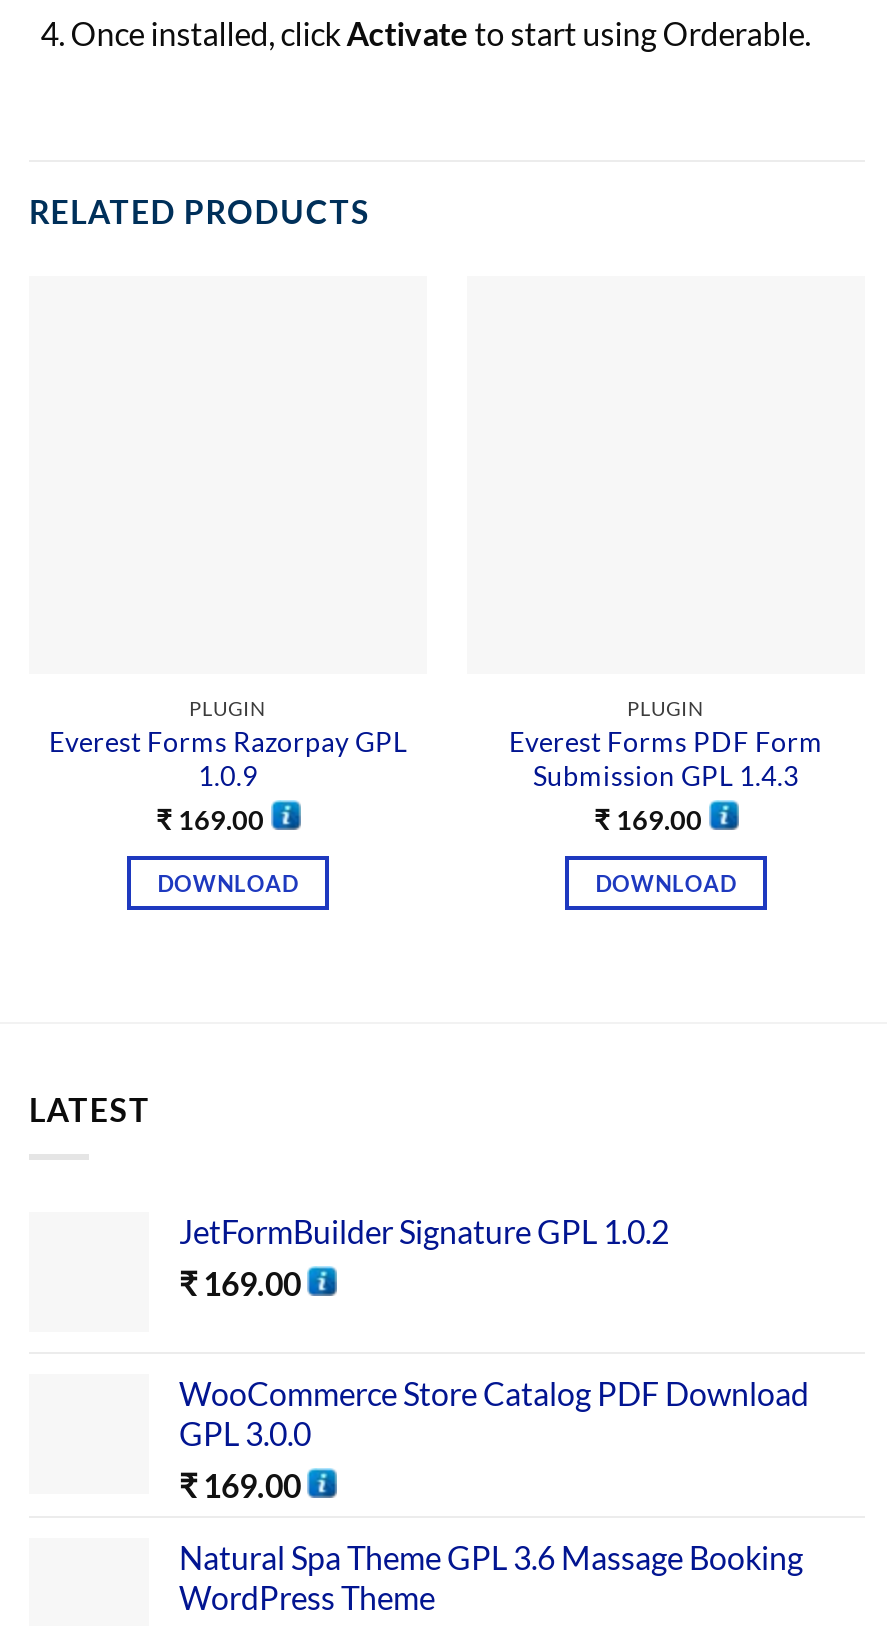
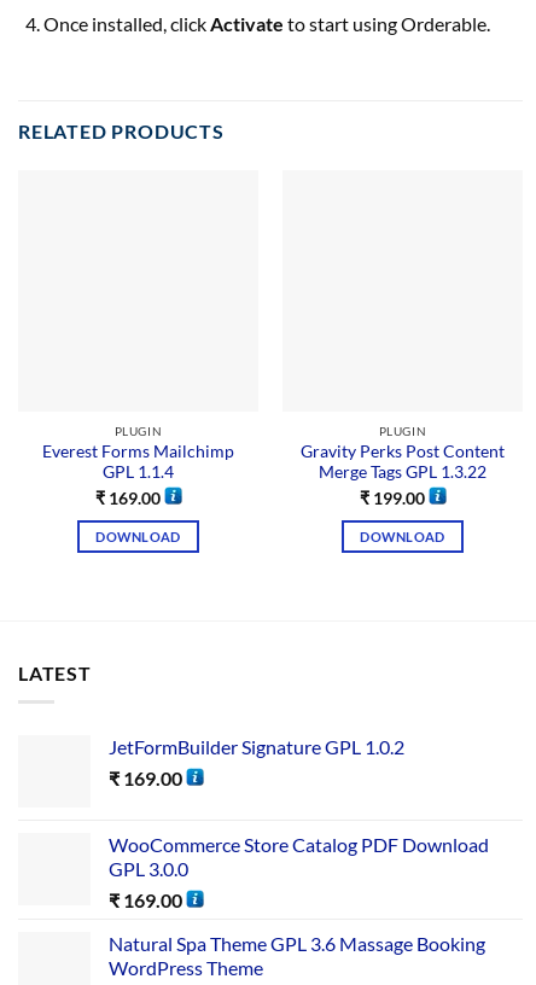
[49,726,407,792] Everest Forms Razorpay GPL | 1.0.9 -> [42,442,234,481] Everest Forms Mailchimp | GPL 1.1.4
[509,726,823,836] Everest Forms PDF Form | Submission GPL 1.4.3 | ₹169.00 -> [301,442,505,508] Gravity Perks Post Content | Merge Tags GPL 1.3.22 | ₹199.00

